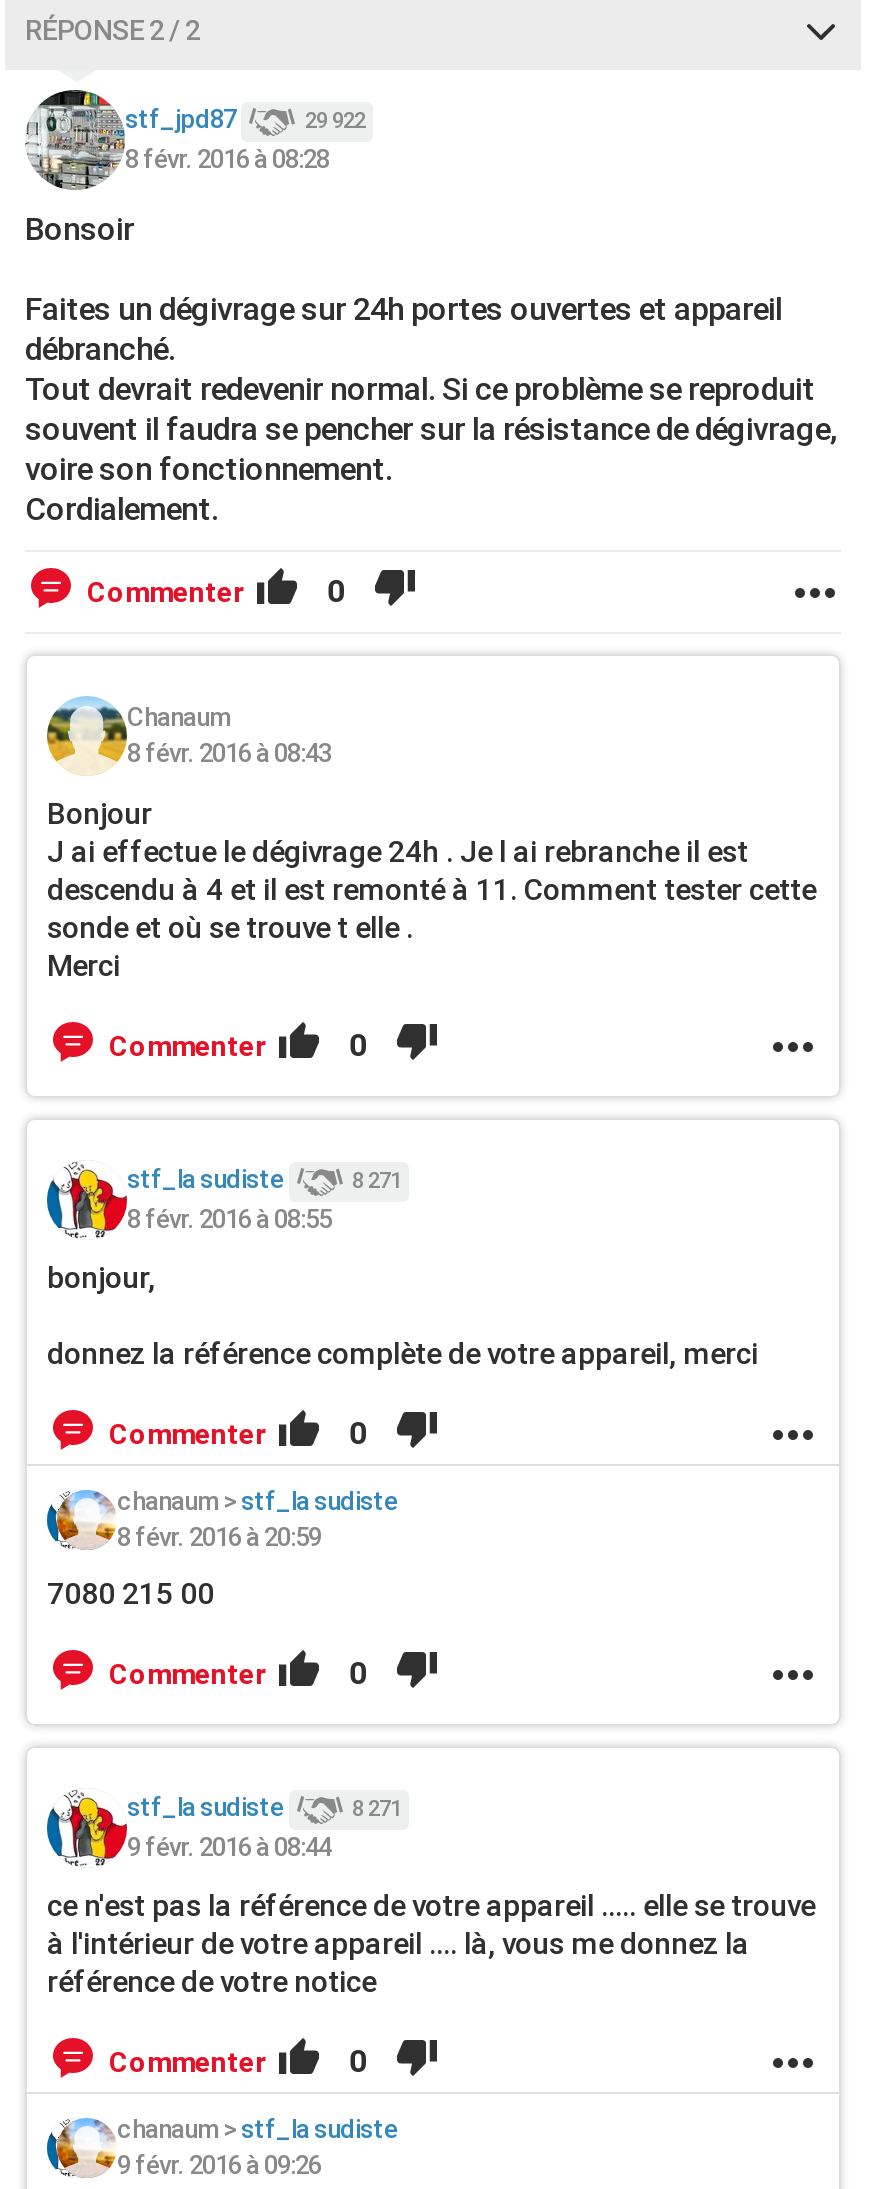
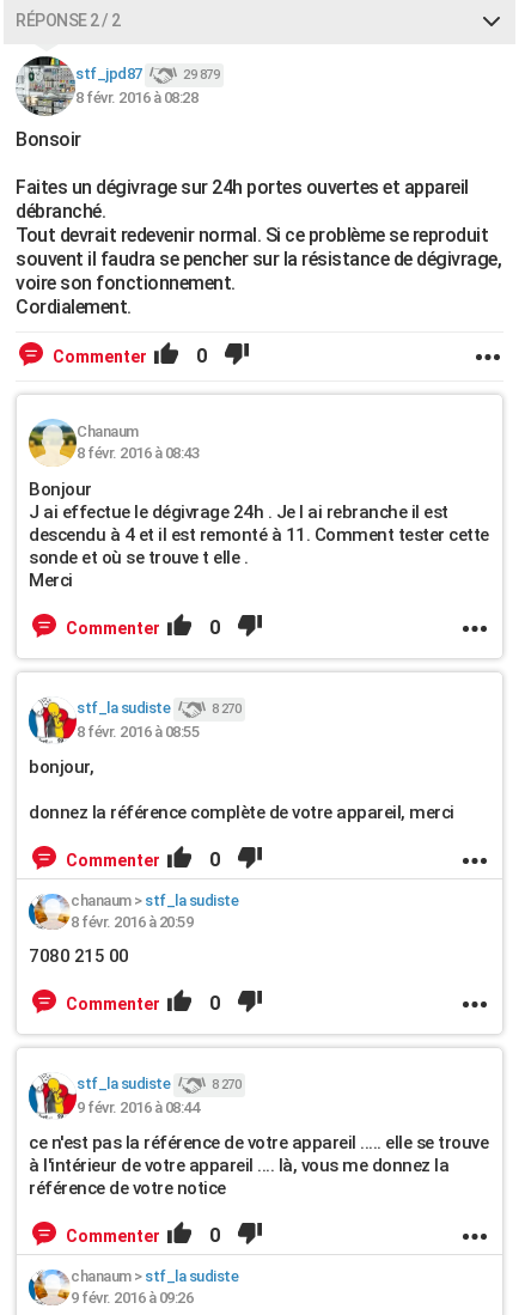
[305,108,365,134] 29 922 -> [183,67,219,82] 29 879
[352,1168,401,1194] 8 271 -> [211,701,240,717] 8 270
[352,1796,401,1822] 8 271 -> [211,1077,240,1092] 8 270

